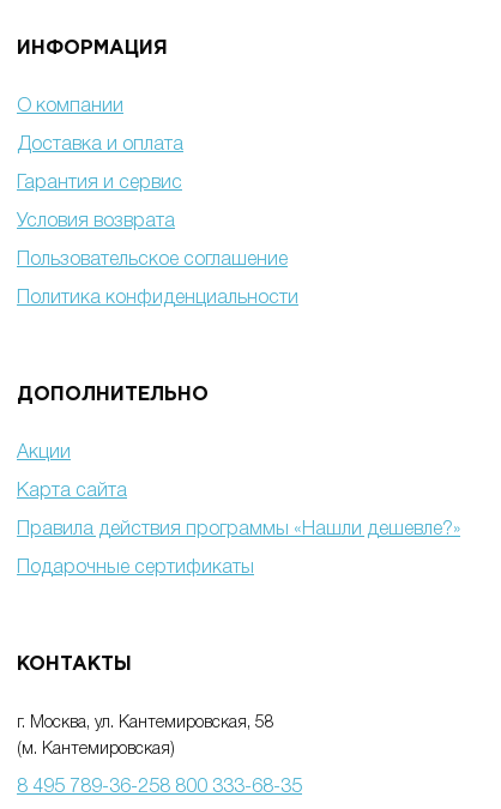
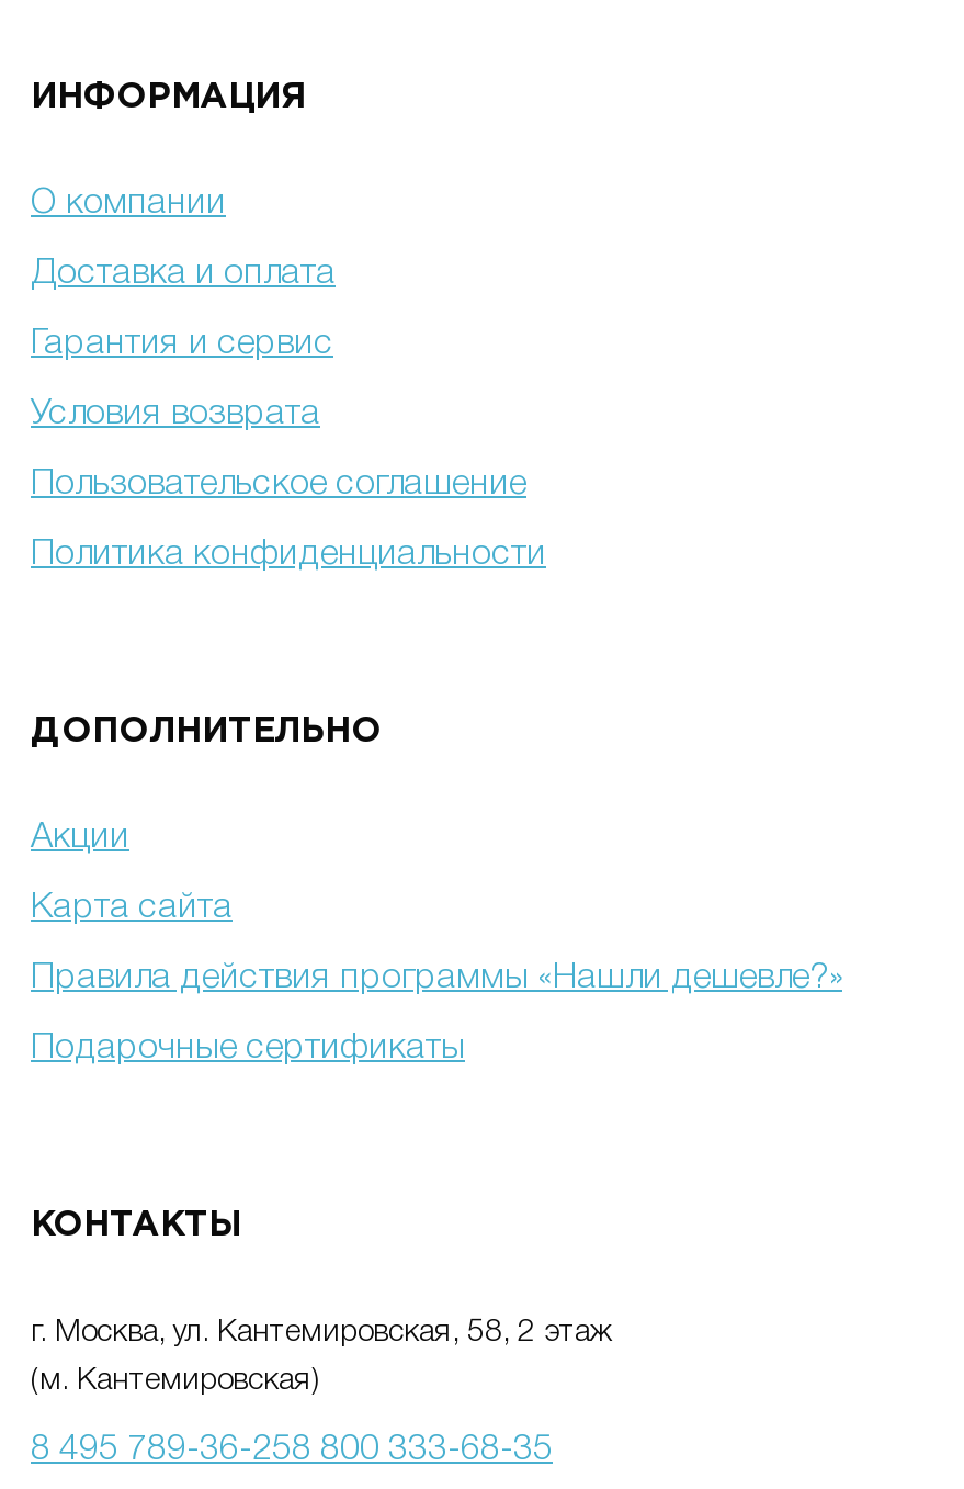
[17,715,274,731] г. Москва, ул. Кантемировская, 58 -> [31,1318,614,1347] г. Москва, ул. Кантемировская, 58, 2 этаж

